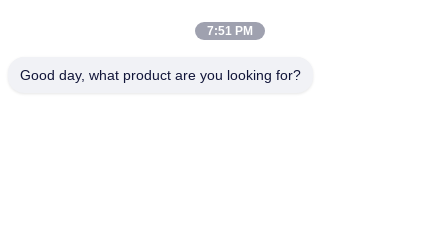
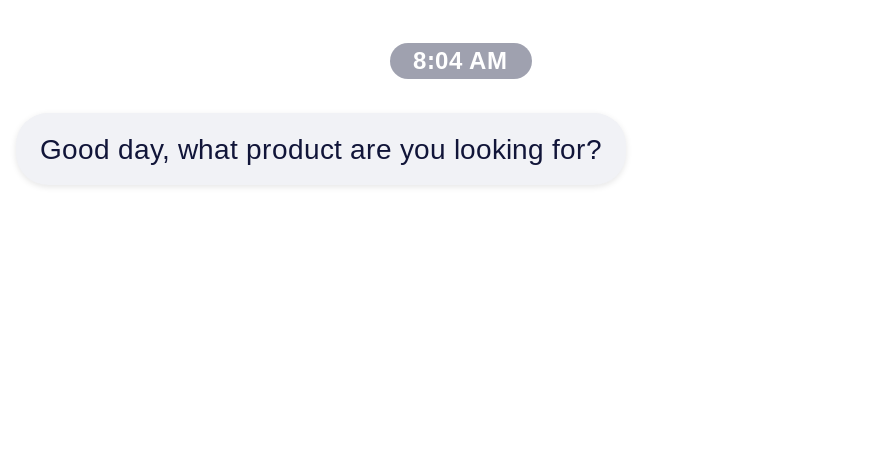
[207,24,253,38] 7:51 PM -> [413,47,507,75] 8:04 AM

